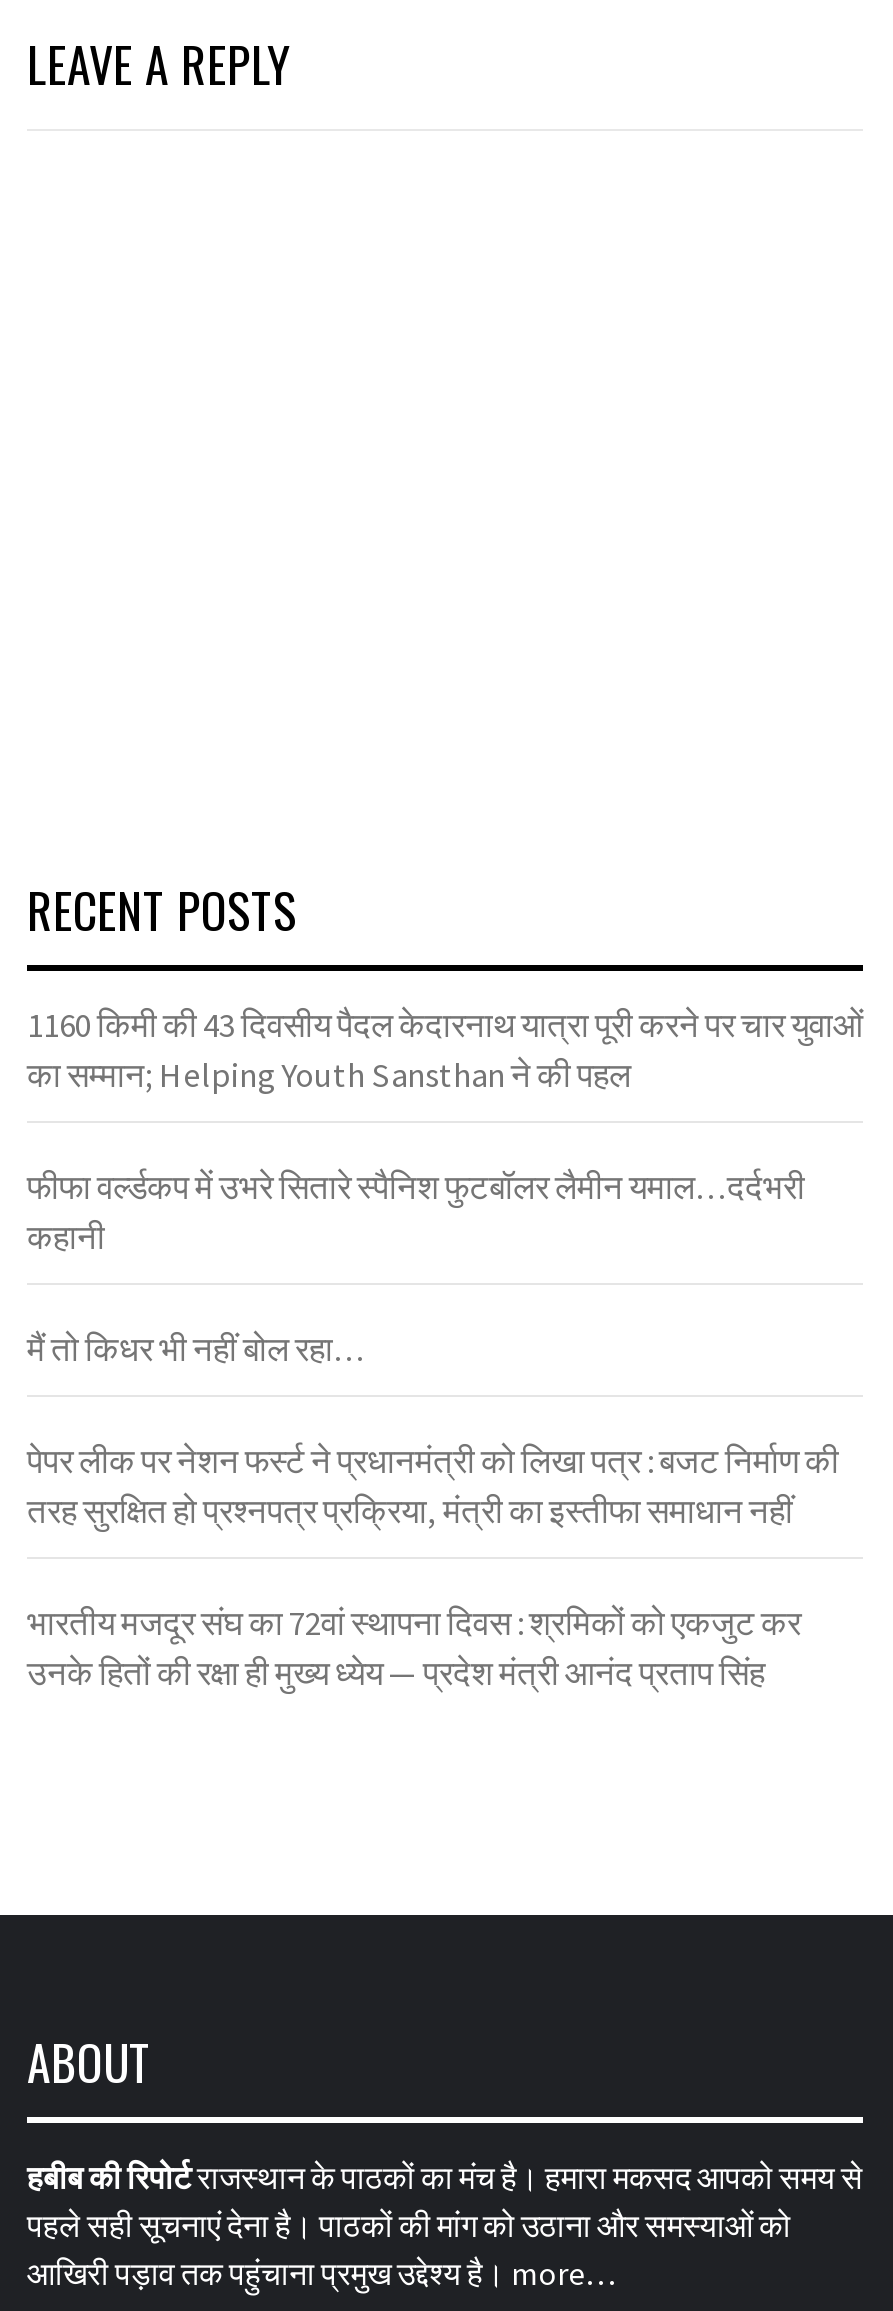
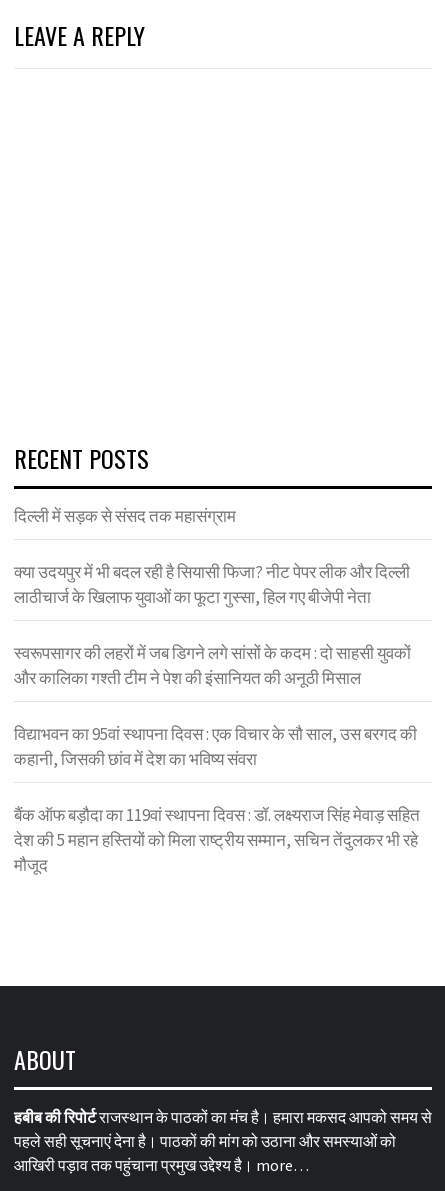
[27,1004,863,1098] 1160 किमी की 43 दिवसीय पैदल केदारनाथ यात्रा पूरी करने पर चार युवाओं | का सम्मान; Helping Youth Sansthan ने की पहल -> [14,505,236,527] दिल्ली में सड़क से संसद तक महासंग्राम
[27,1166,805,1260] फीफा वर्ल्डकप में उभरे सितारे स्पैनिश फुटबॉलर लैमीन यमाल…दर्दभरी | कहानी -> [14,561,410,608] क्या उदयपुर में भी बदल रही है सियासी फिजा? नीट पेपर लीक और दिल्ली | लाठीचार्ज के खिलाफ युवाओं का फूटा गुस्सा, हिल गए बीजेपी नेता
[27,1328,365,1372] मैं तो किधर भी नहीं बोल रहा… -> [14,642,411,689] स्वरूपसागर की लहरों में जब डिगने लगे सांसों के कदम : दो साहसी युवकों | और कालिका गश्ती टीम ने पेश की इंसानियत की अनूठी मिसाल
[27,1440,839,1534] पेपर लीक पर नेशन फर्स्ट ने प्रधानमंत्री को लिखा पत्र : बजट निर्माण की | तरह सुरक्षित हो प्रश्नपत्र प्रक्रिया, मंत्री का इस्तीफा समाधान नहीं -> [14,723,417,770] विद्याभवन का 95वां स्थापना दिवस : एक विचार के सौ साल, उस बरगद की | कहानी, जिसकी छांव में देश का भविष्य संवरा
[27,1602,801,1696] भारतीय मजदूर संघ का 72वां स्थापना दिवस : श्रमिकों को एकजुट कर | उनके हितों की रक्षा ही मुख्य ध्येय — प्रदेश मंत्री आनंद प्रताप सिंह -> [14,804,420,876] बैंक ऑफ बड़ौदा का 119वां स्थापना दिवस : डॉ. लक्ष्यराज सिंह मेवाड़ सहित | देश की 5 महान हस्तियों को मिला राष्ट्रीय सम्मान, सचिन तेंदुलकर भी रहे | मौजूद

